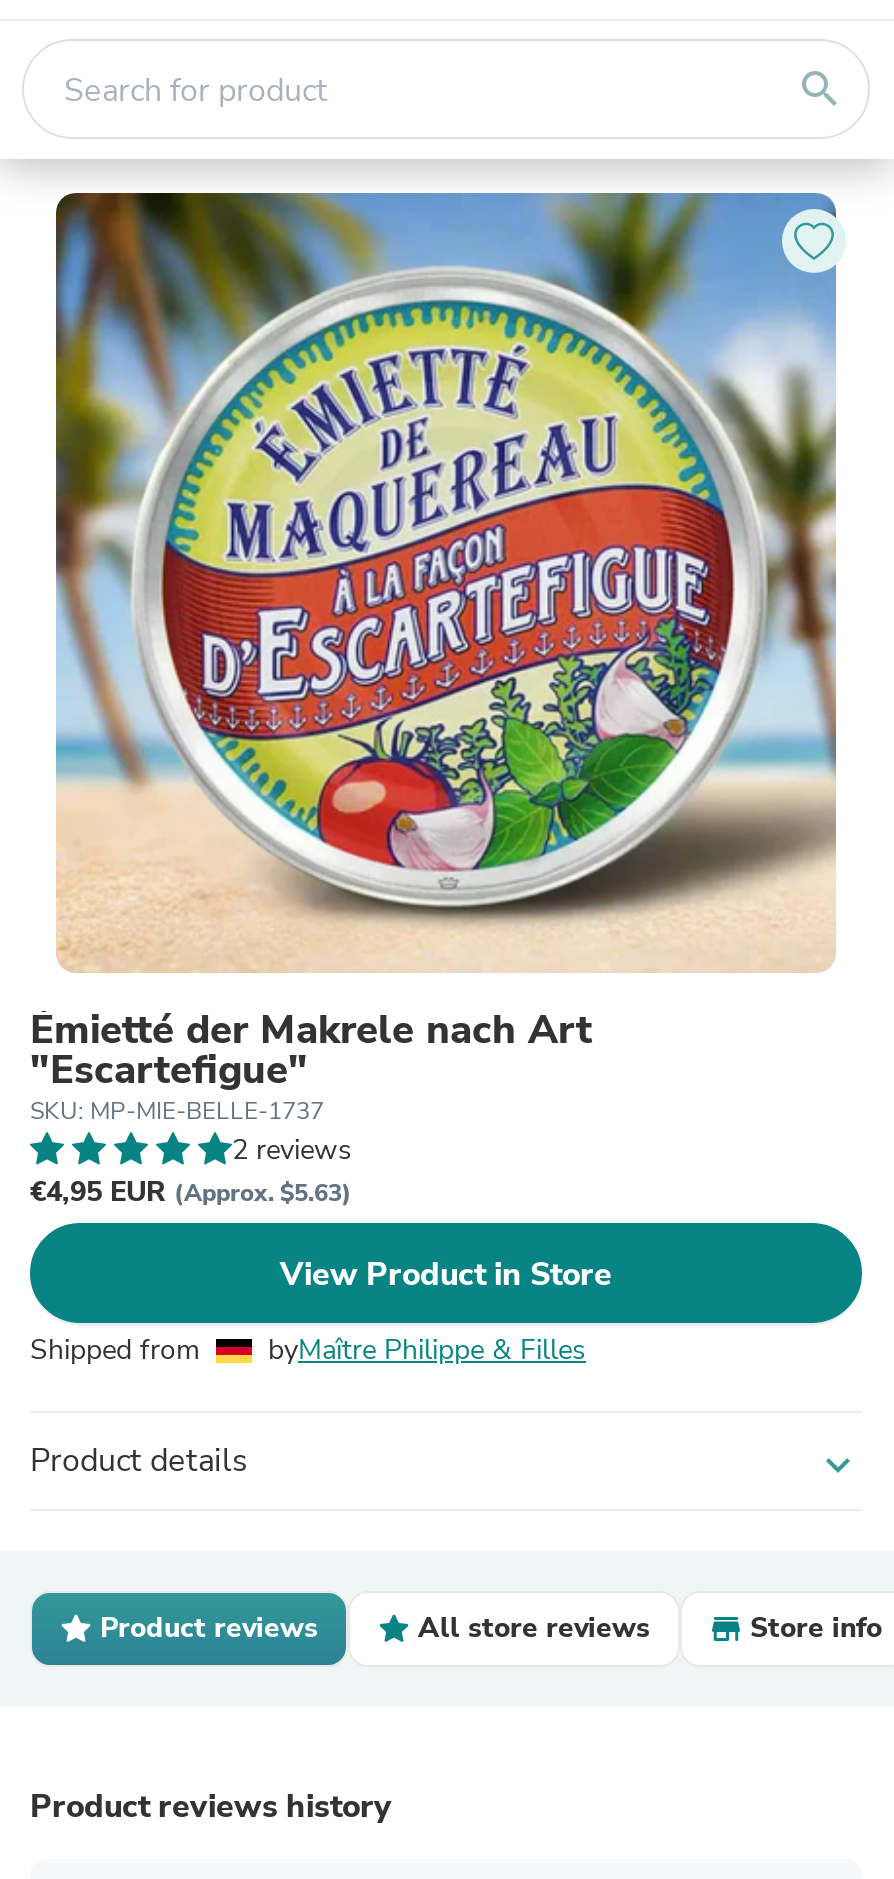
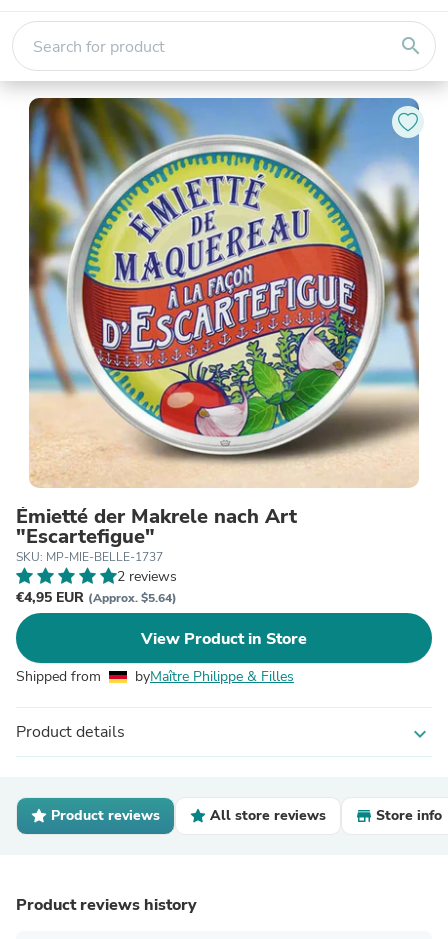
[30,1173,352,1211] €4,95 EUR (Approx. $5.63) -> [16,588,177,607] €4,95 EUR (Approx. $5.64)

